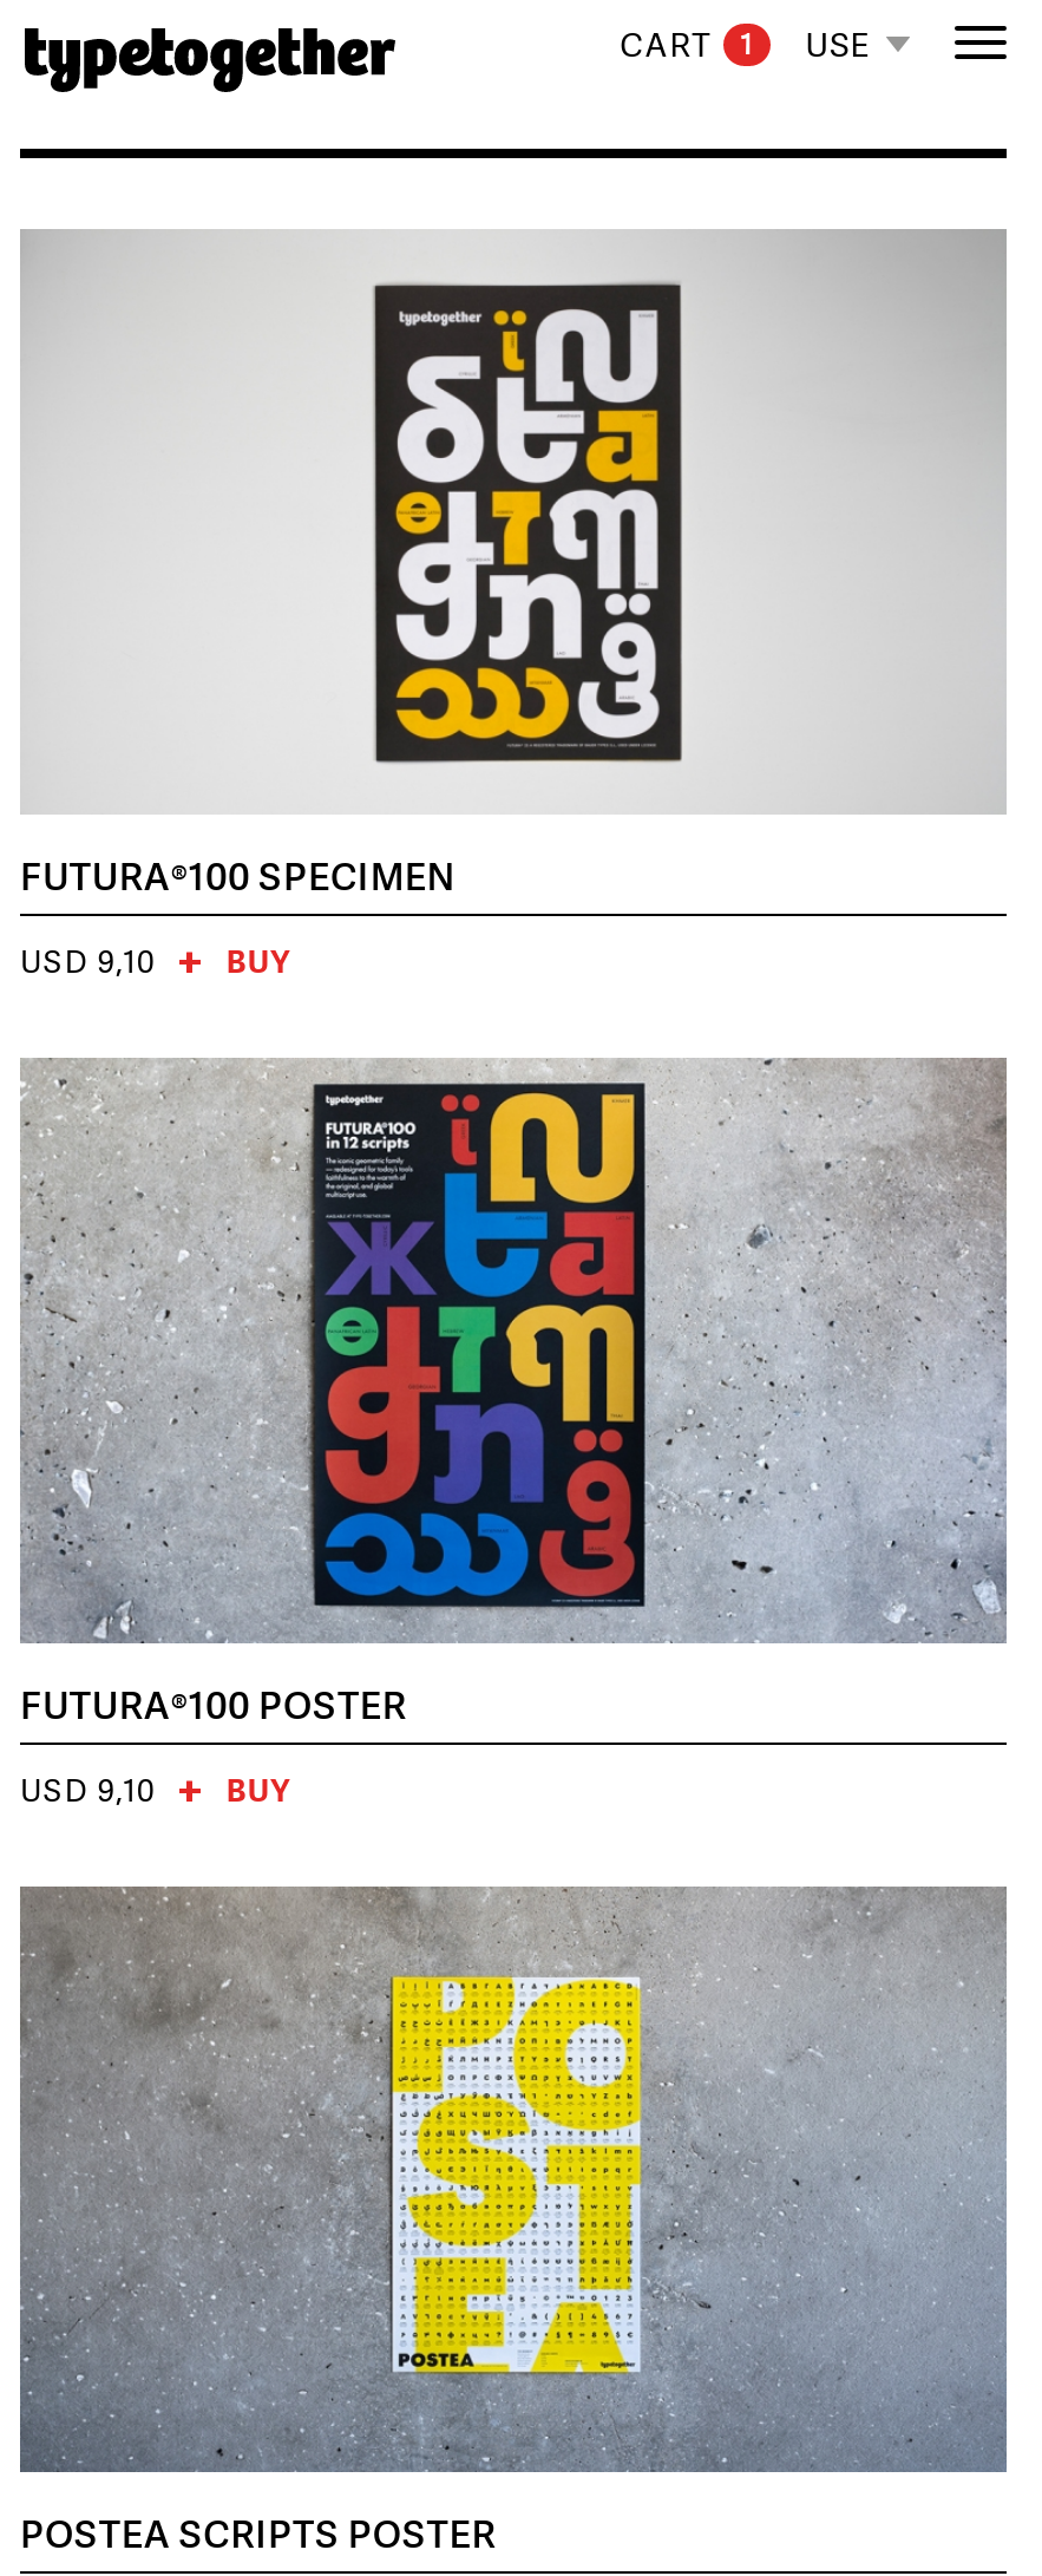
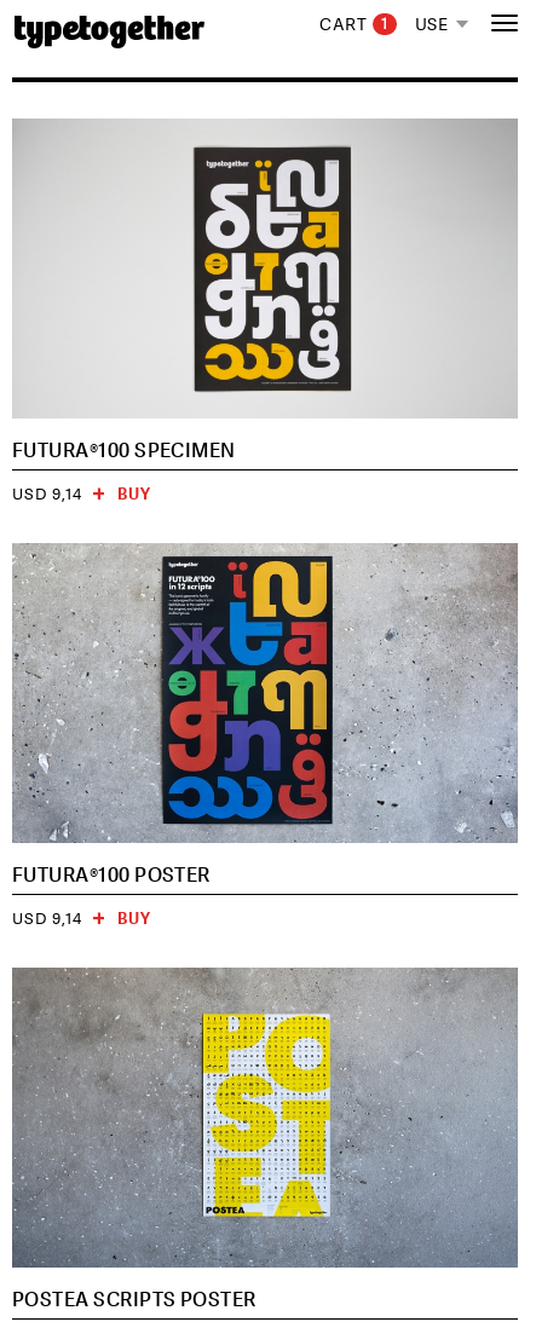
[20,933,292,992] USD 9,10 BUY -> [12,479,151,509] USD 9,14 BUY
[20,1761,292,1820] USD 9,10 BUY -> [12,904,151,934] USD 9,14 BUY

